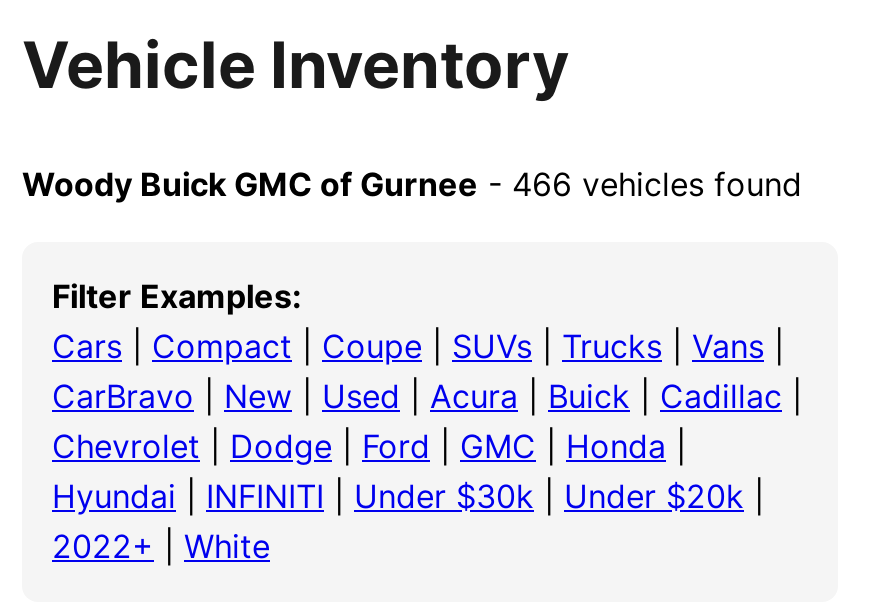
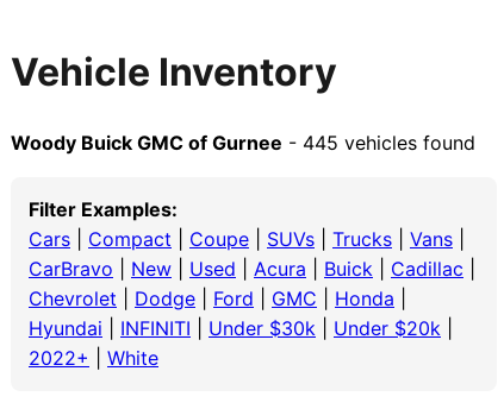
[22,164,802,204] Woody Buick GMC of Gurnee - 466 vehicles found -> [11,131,475,154] Woody Buick GMC of Gurnee - 445 vehicles found

